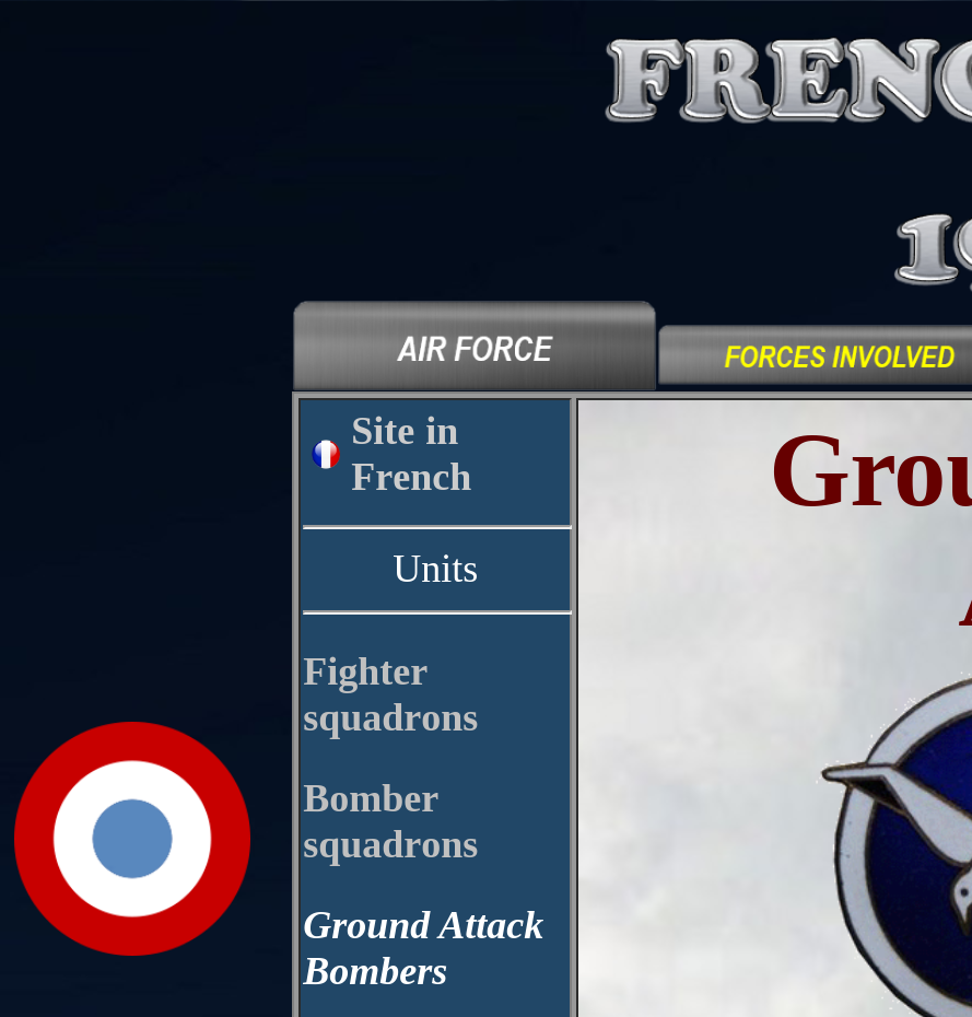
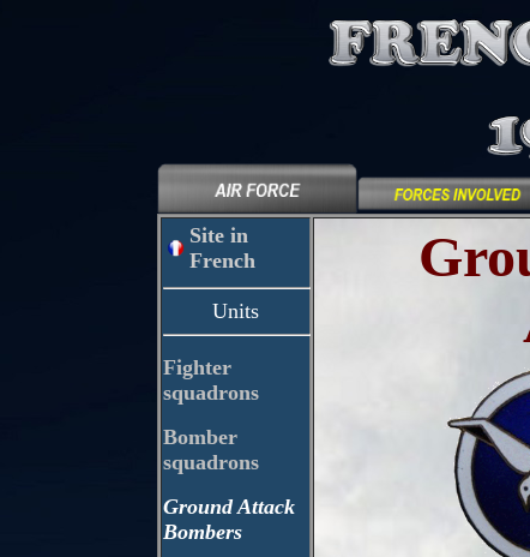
[12,720,253,958] [image] -> none

